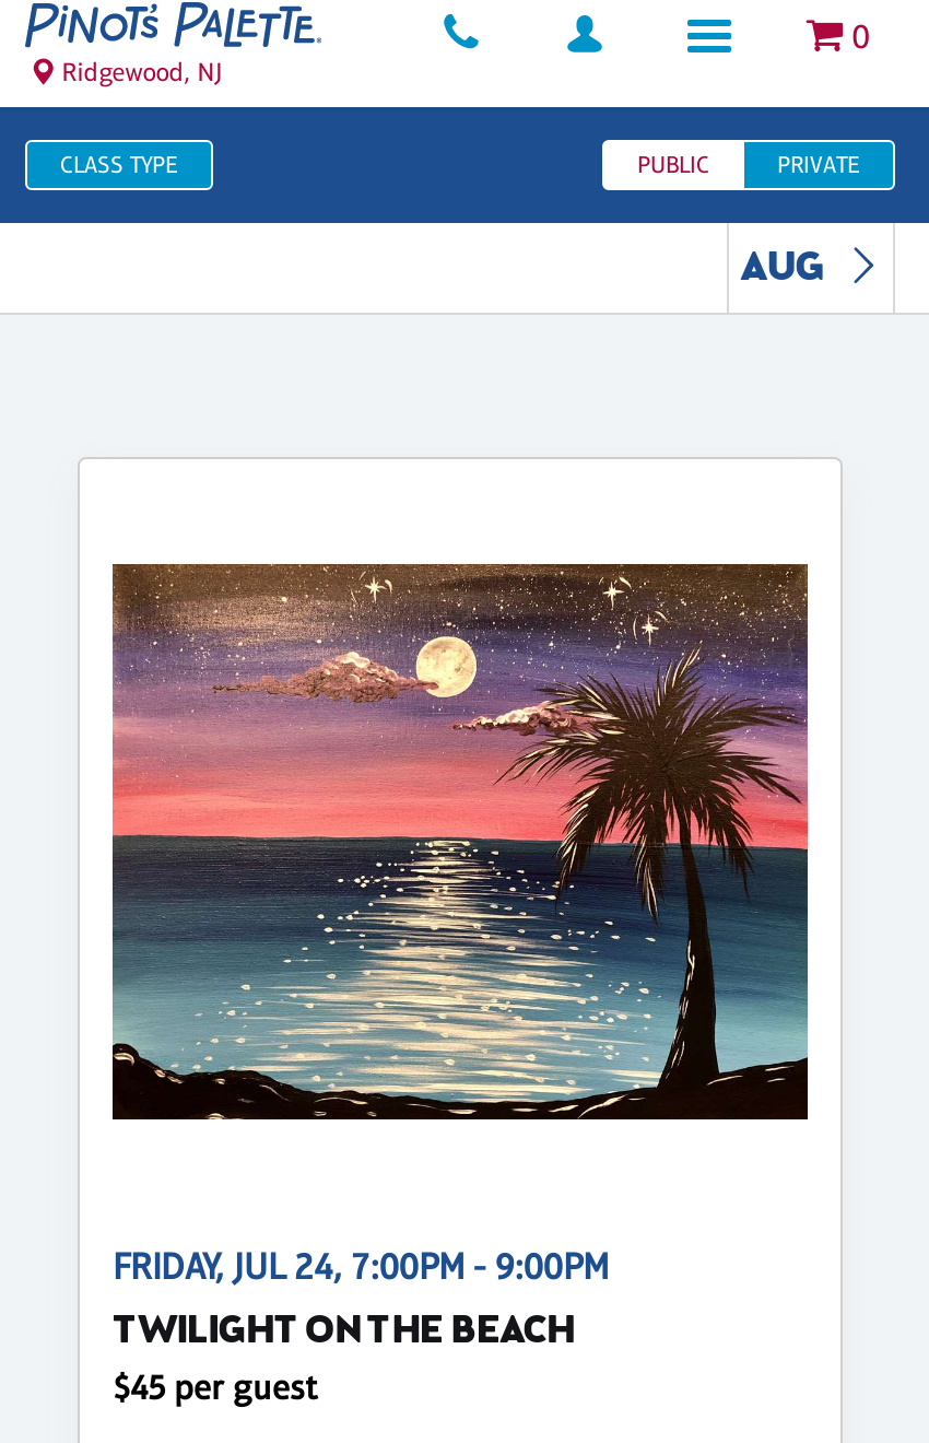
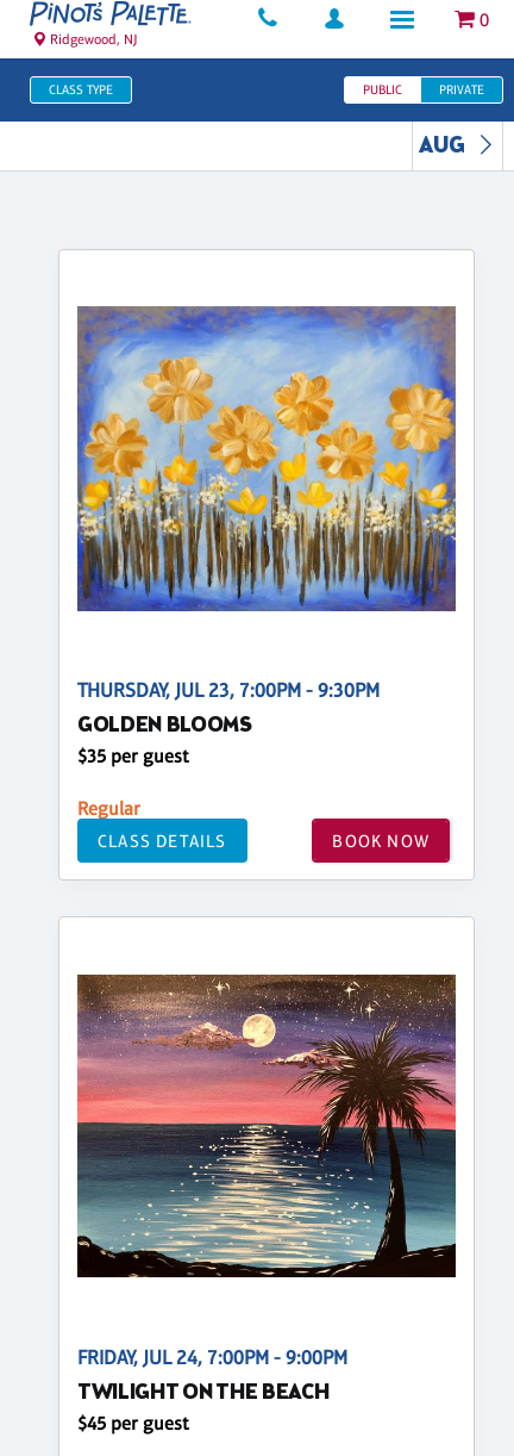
none -> [76,305,457,612] [image]
none -> [77,679,430,850] THURSDAY, JUL 23, 7:00PM - 9:30PM | GOLDEN BLOOMS | $35 per guest | Regular | CLASS DETAILS | BOOK NOW

